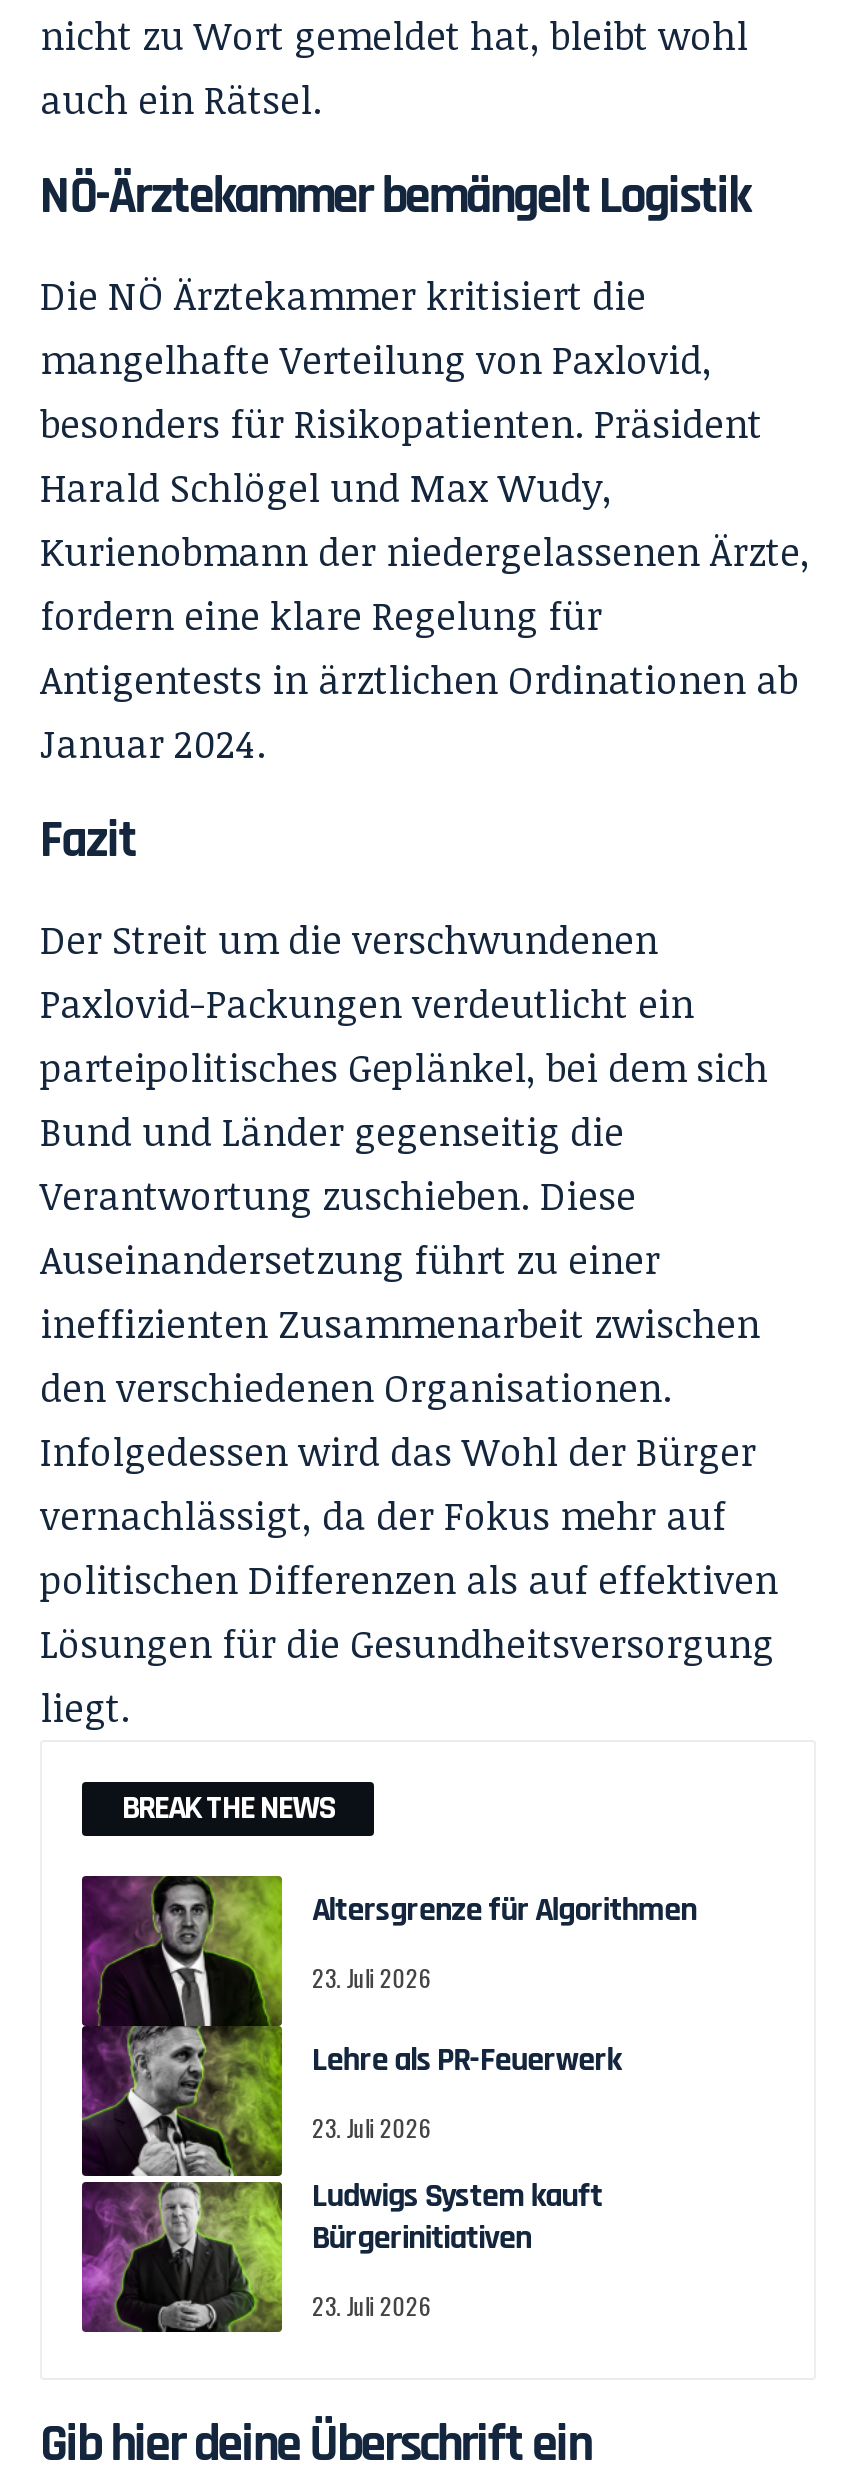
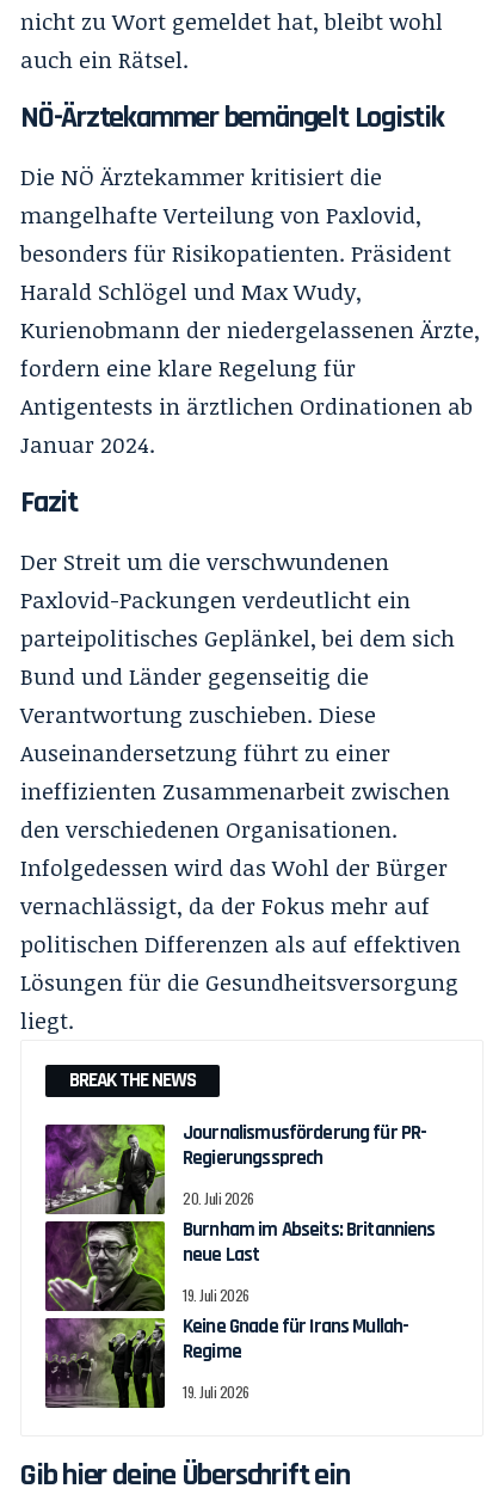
[80,1874,696,2334] [image] | Altersgrenze für Algorithmen | 23. Juli 2026 | Lehre als PR-Feuerwerk | 23. Juli 2026 | Ludwigs System kauft | Bürgerinitiativen | 23. Juli 2026 -> [44,1119,435,1409] [image] | Journalismusförderung für PR- | Regierungssprech | 20. Juli 2026 | Burnham im Abseits: Britanniens | neue Last | 19. Juli 2026 | Keine Gnade für Irans Mullah- | Regime | 19. Juli 2026

